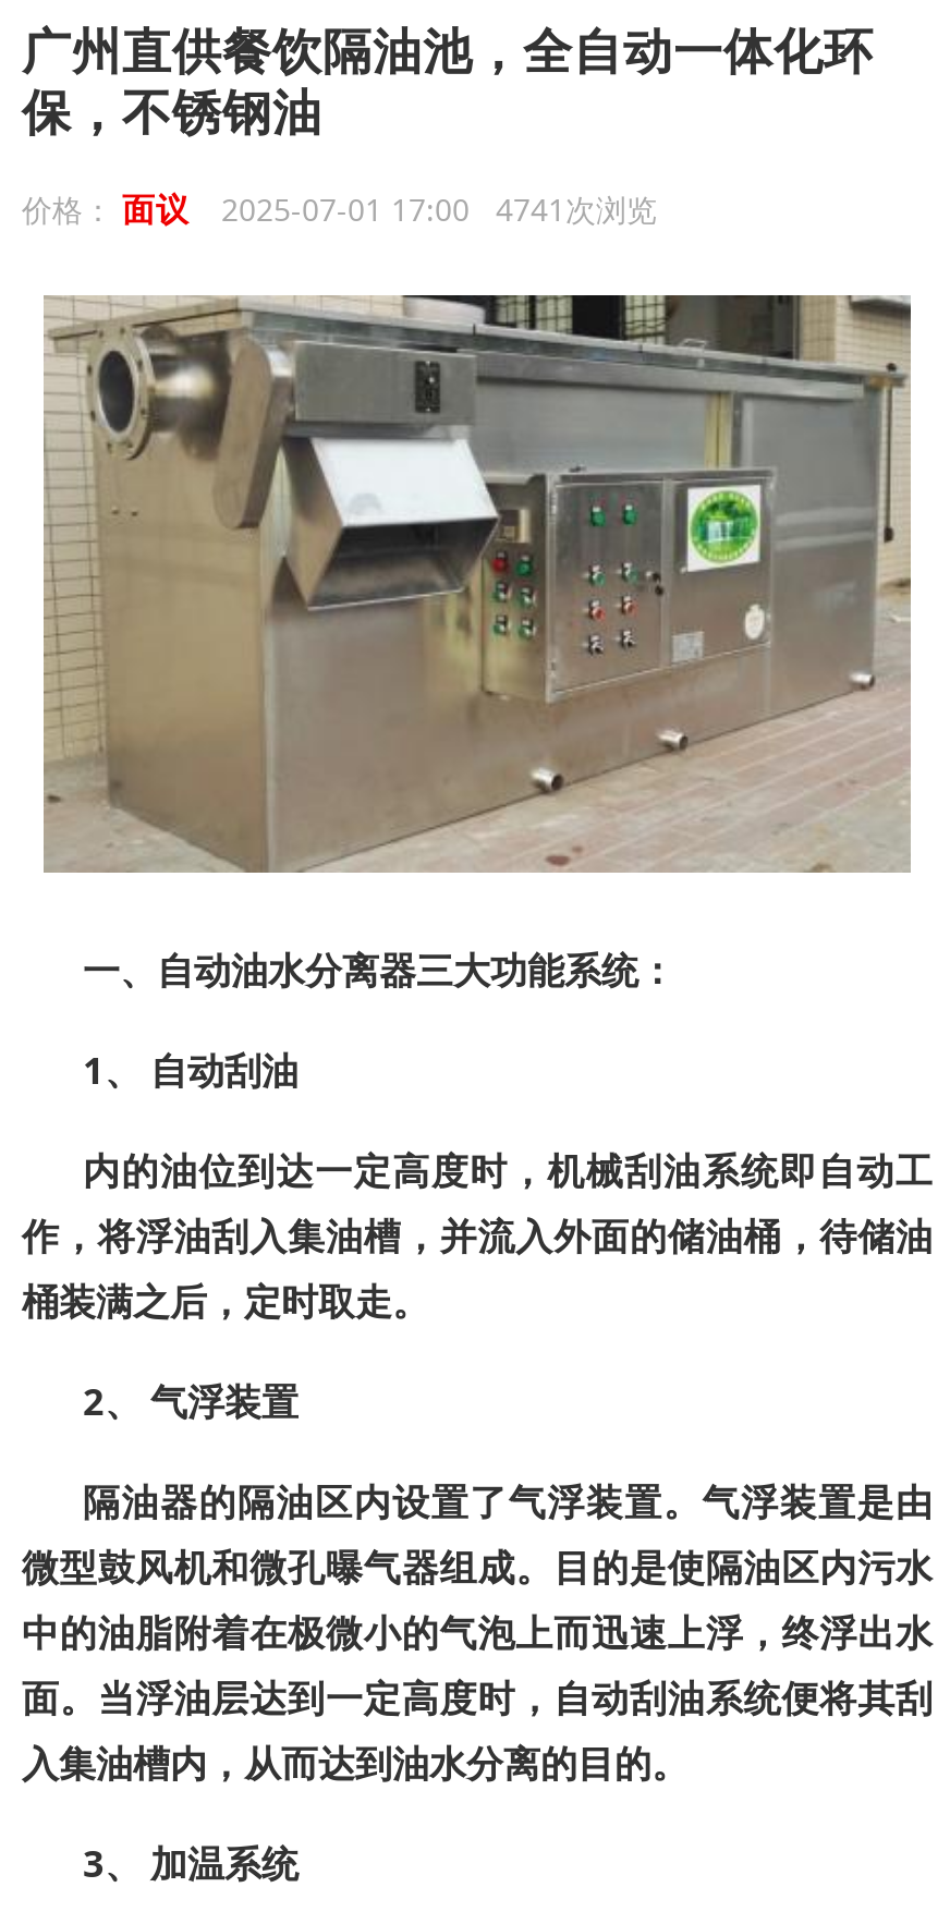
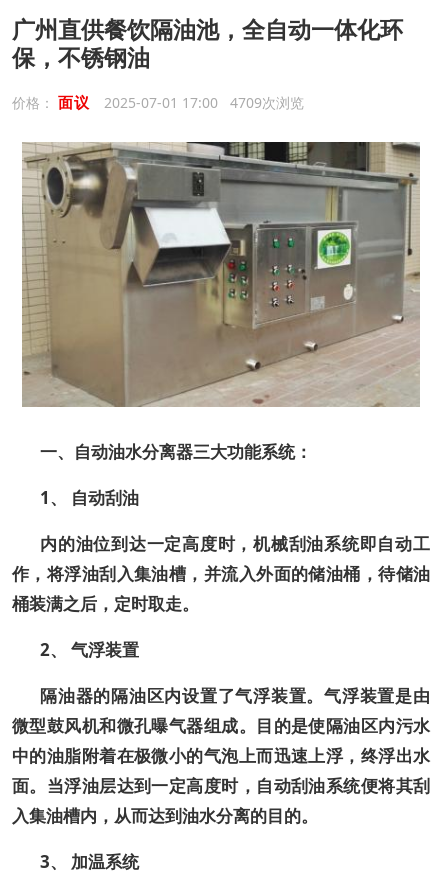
[22,186,657,230] 价格：面议 2025-07-01 17:00 4741次浏览 -> [12,92,303,112] 价格：面议 2025-07-01 17:00 4709次浏览

